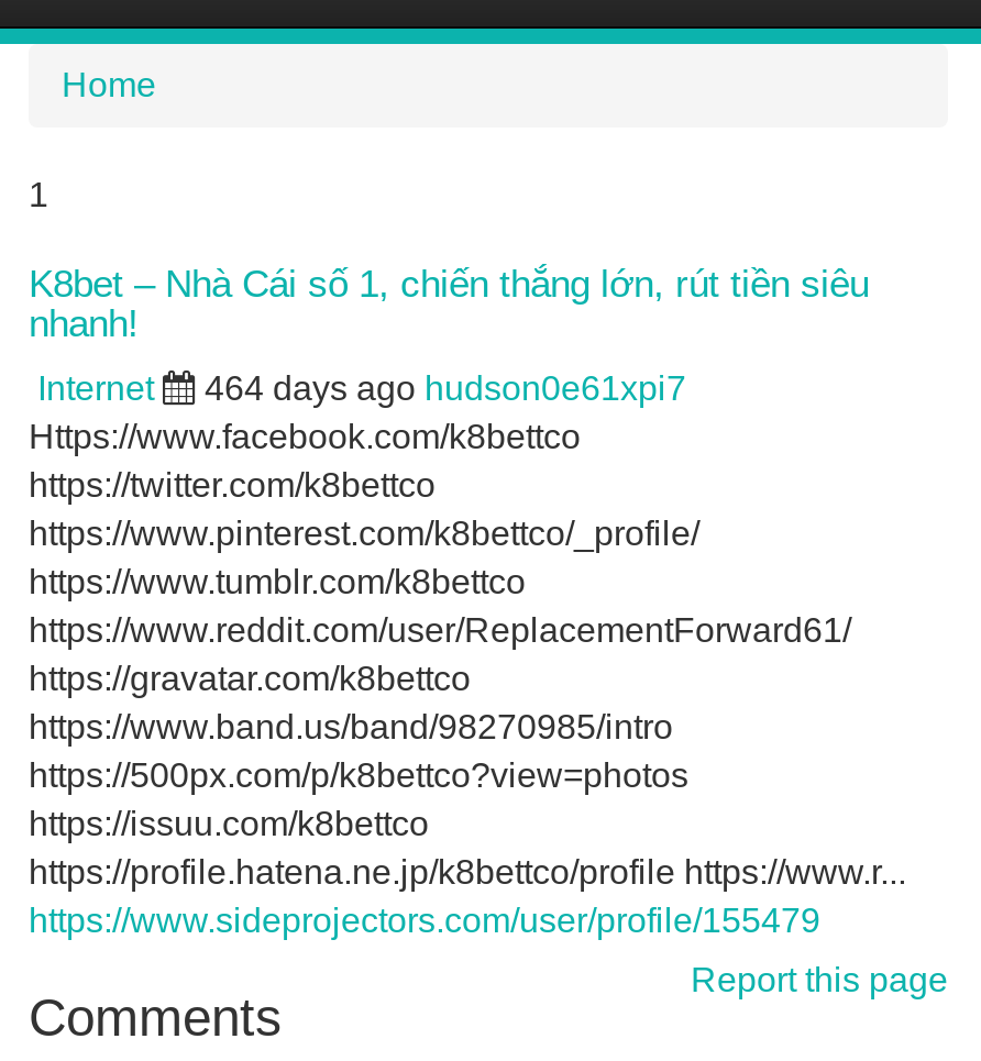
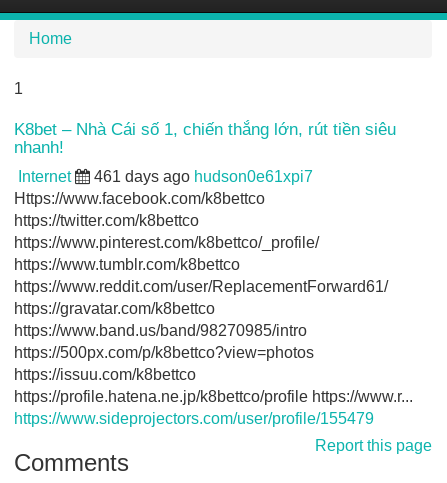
[205,369,686,407] 464 days ago hudson0e61xpi7 -> [94,168,313,185] 461 days ago hudson0e61xpi7

